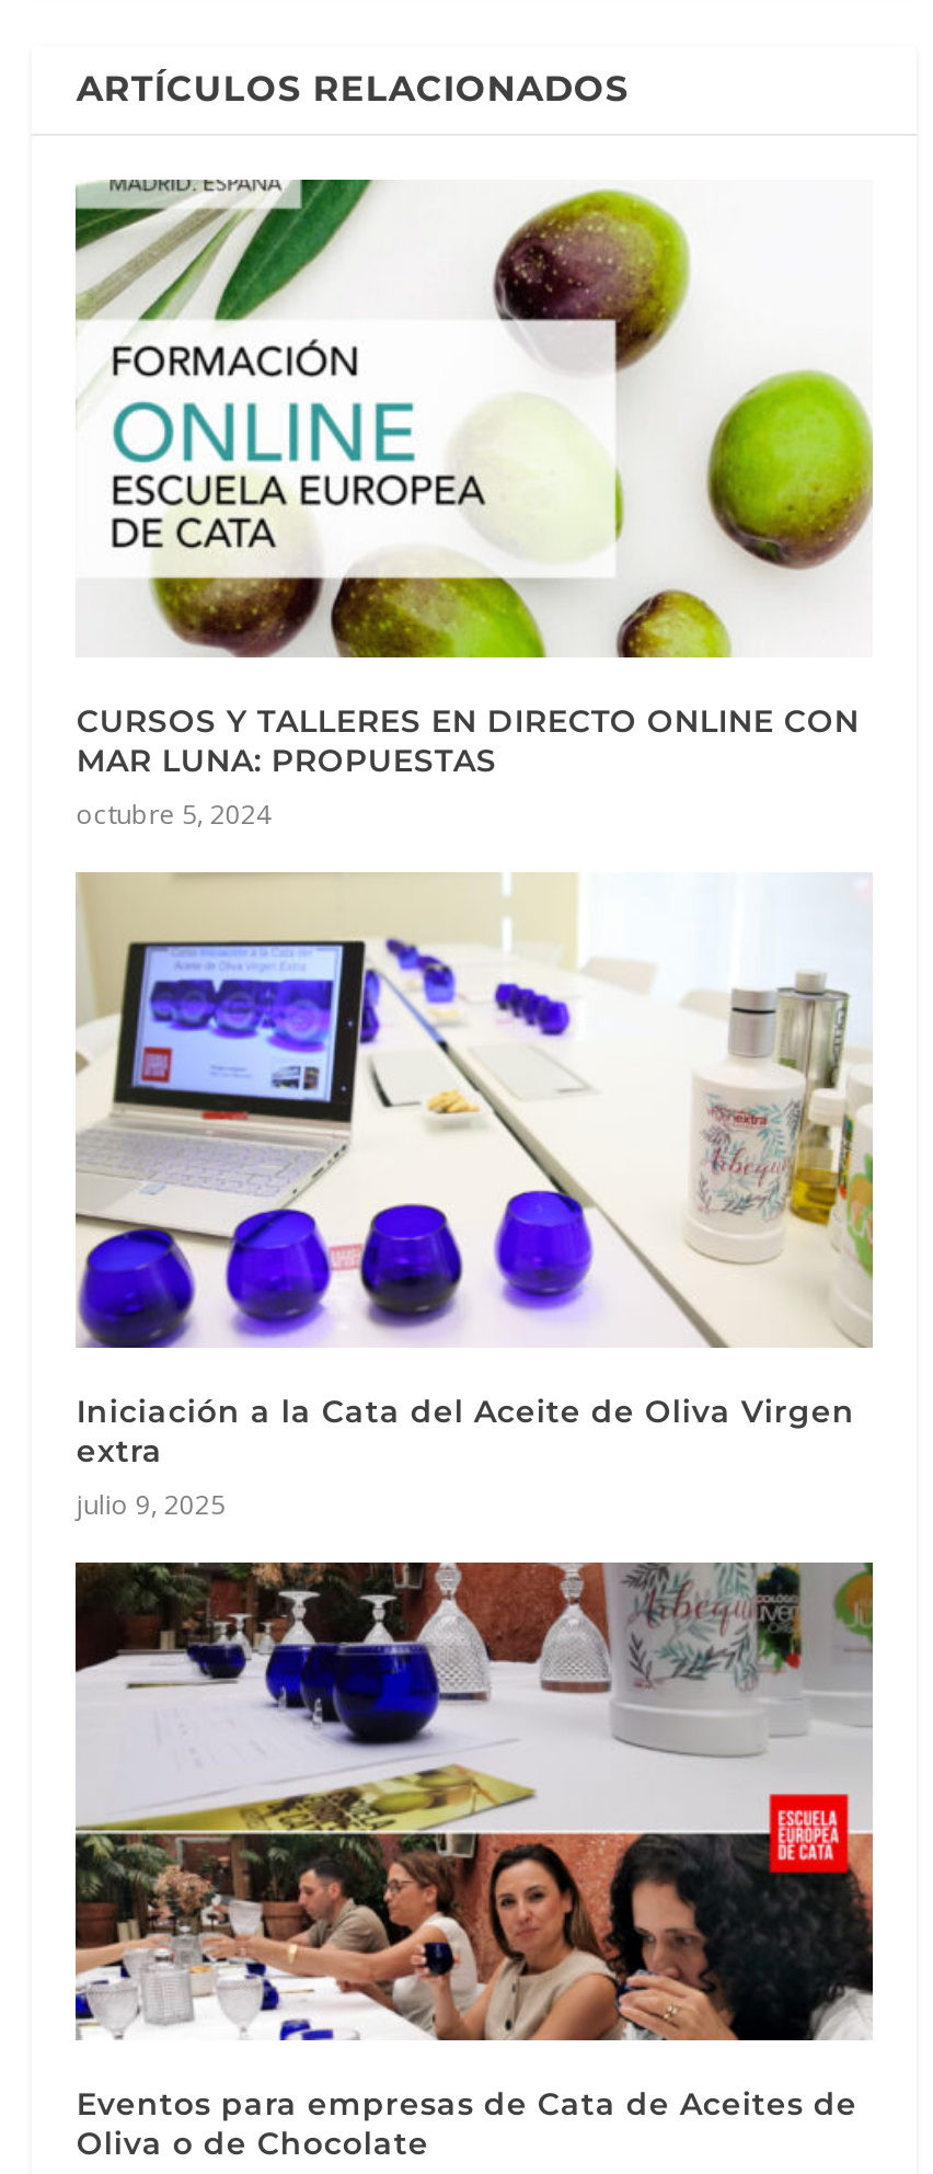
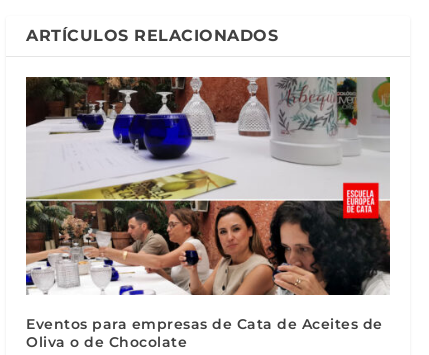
[73,178,873,832] [image] | CURSOS Y TALLERES EN DIRECTO ONLINE CON | MAR LUNA: PROPUESTAS | octubre 5, 2024 -> none
[73,870,875,1524] [image] | Iniciación a la Cata del Aceite de Oliva Virgen | extra | julio 9, 2025 -> none

